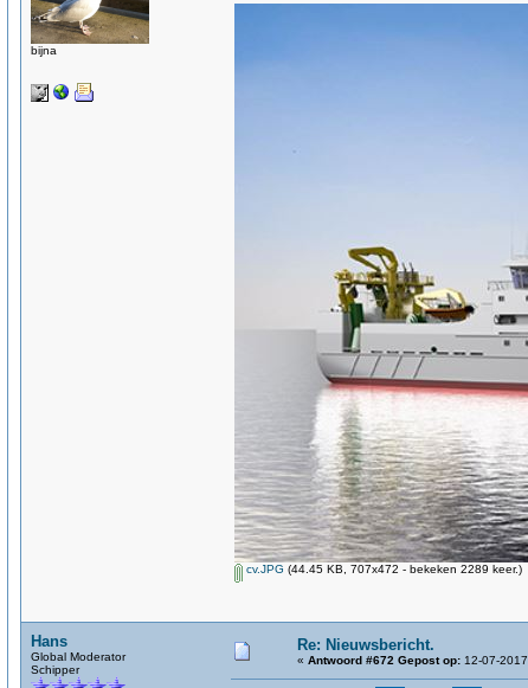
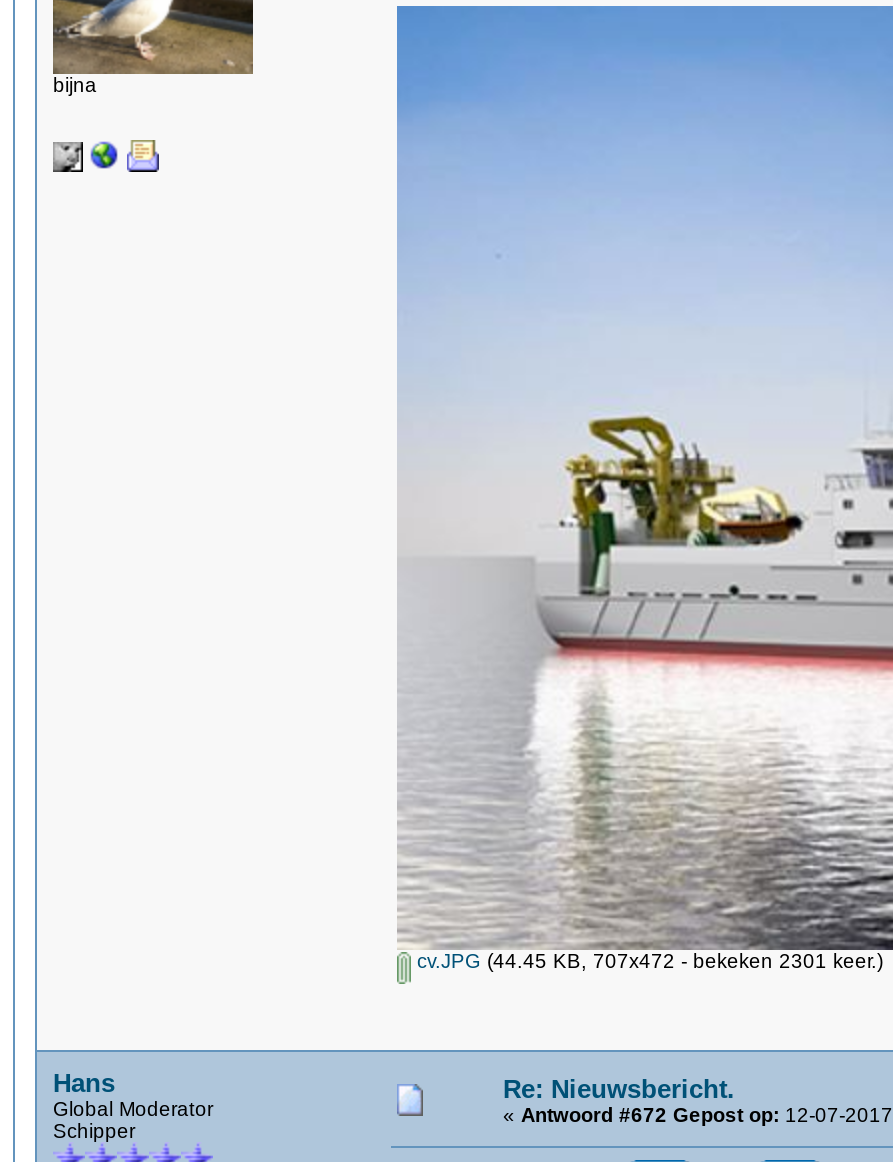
[243,562,522,576] cv.JPG (44.45 KB, 707x472 - bekeken 2289 keer.) -> [411,950,883,972] cv.JPG (44.45 KB, 707x472 - bekeken 2301 keer.)

